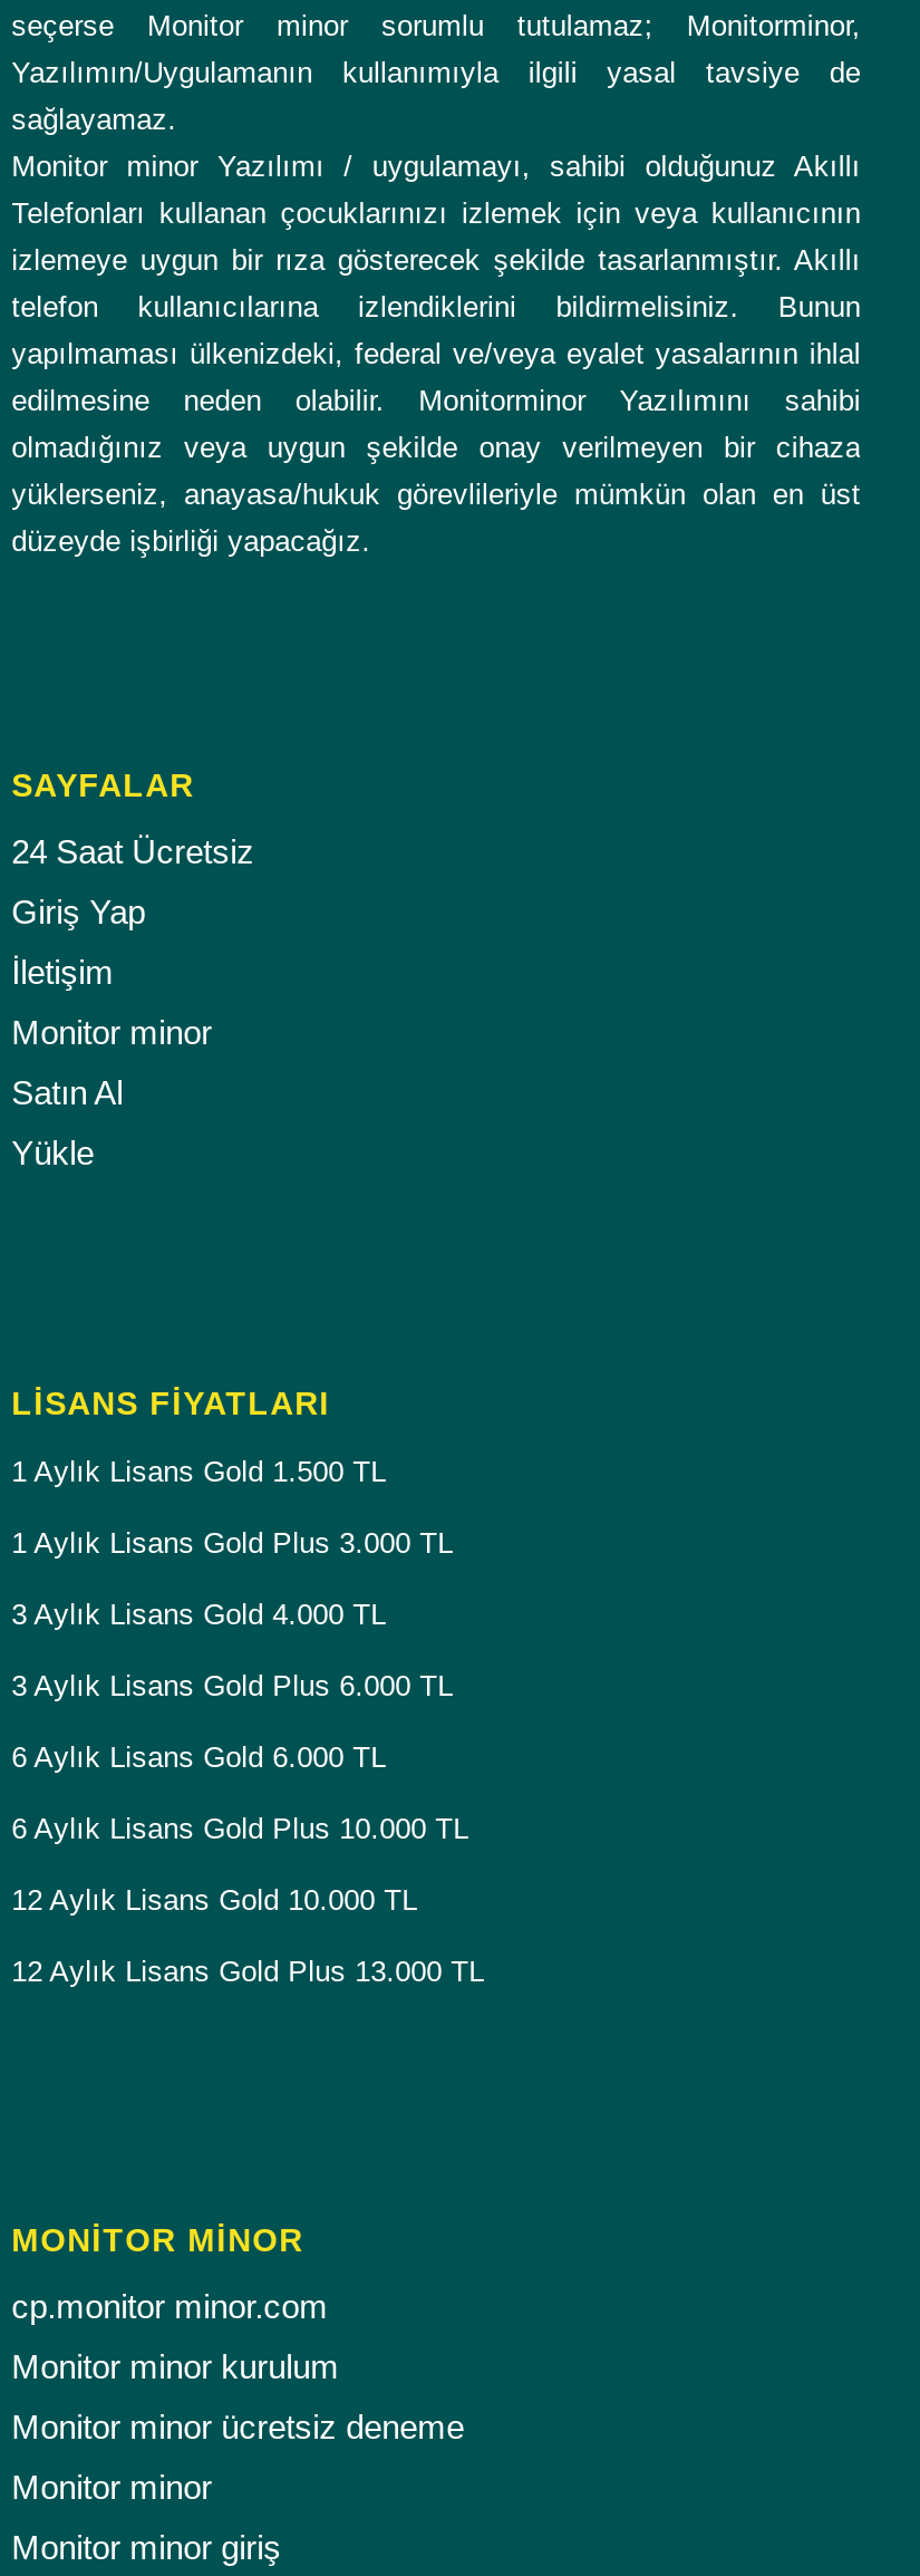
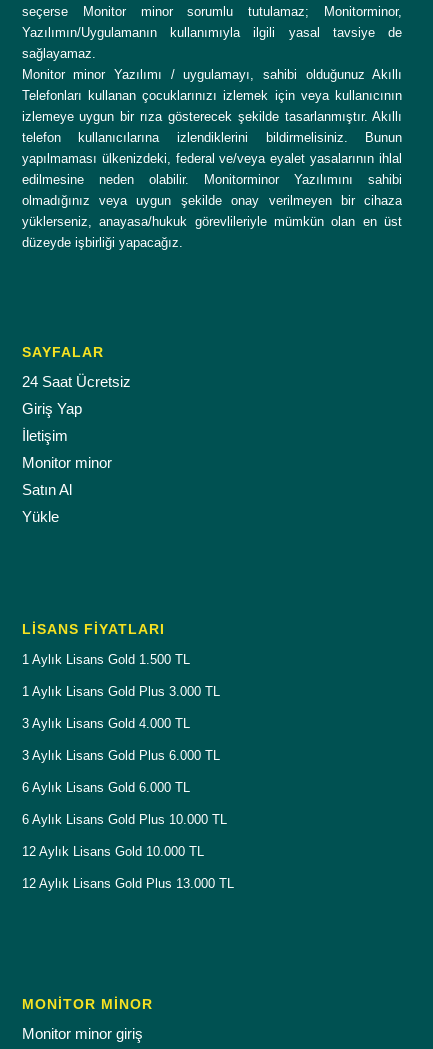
[11,2287,464,2506] cp.monitor minor.com | Monitor minor kurulum | Monitor minor ücretsiz deneme | Monitor minor -> none

